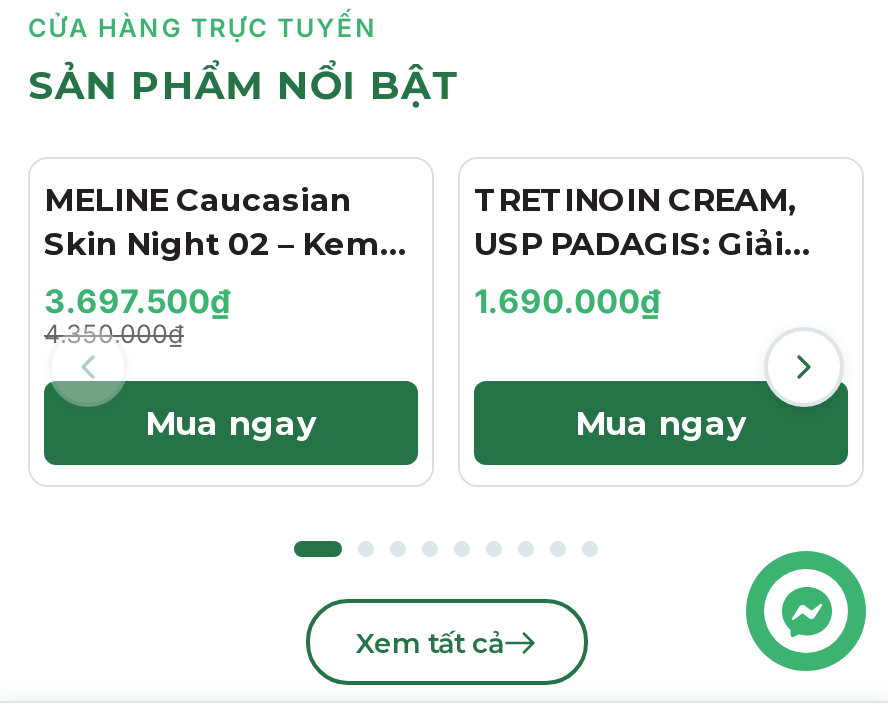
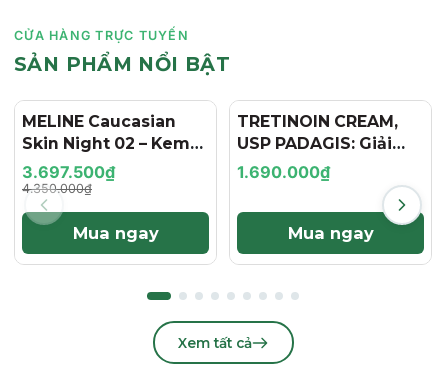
[744,549,868,673] [image] -> none

